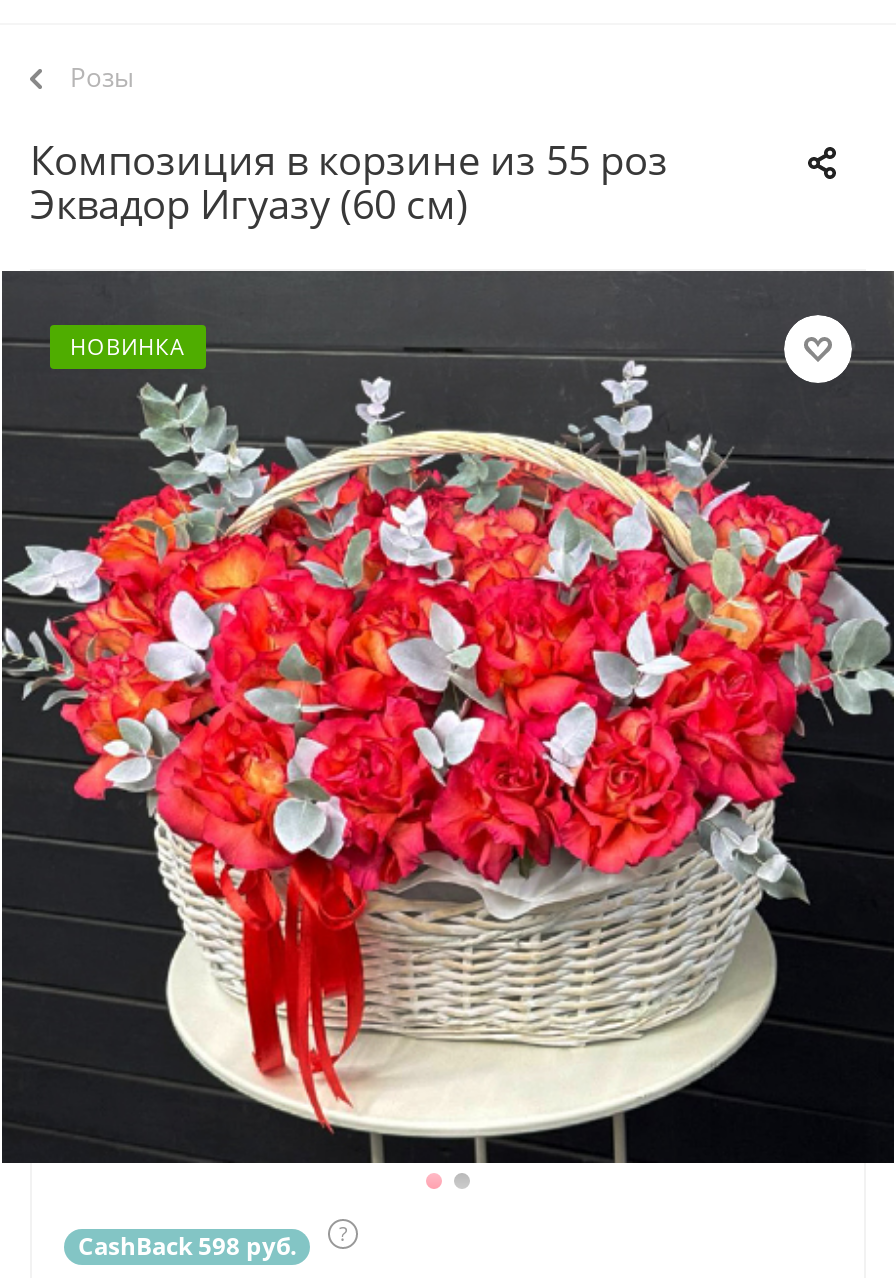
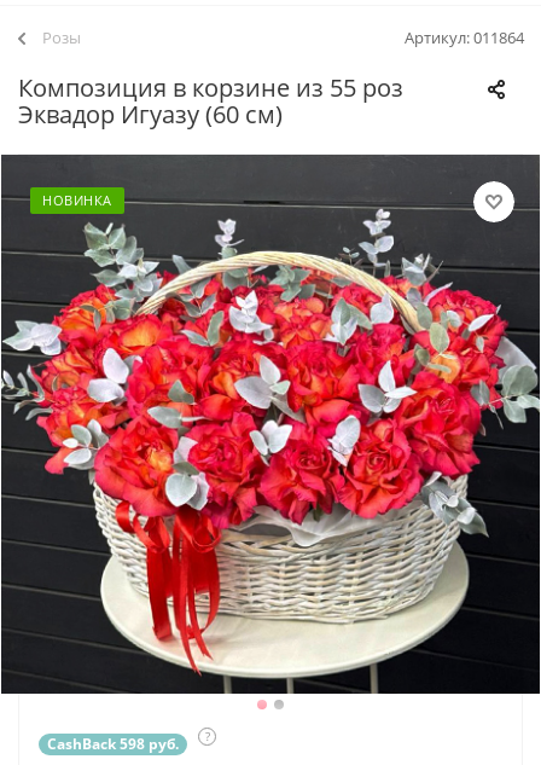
none -> [405,27,524,48] Артикул: 011864

